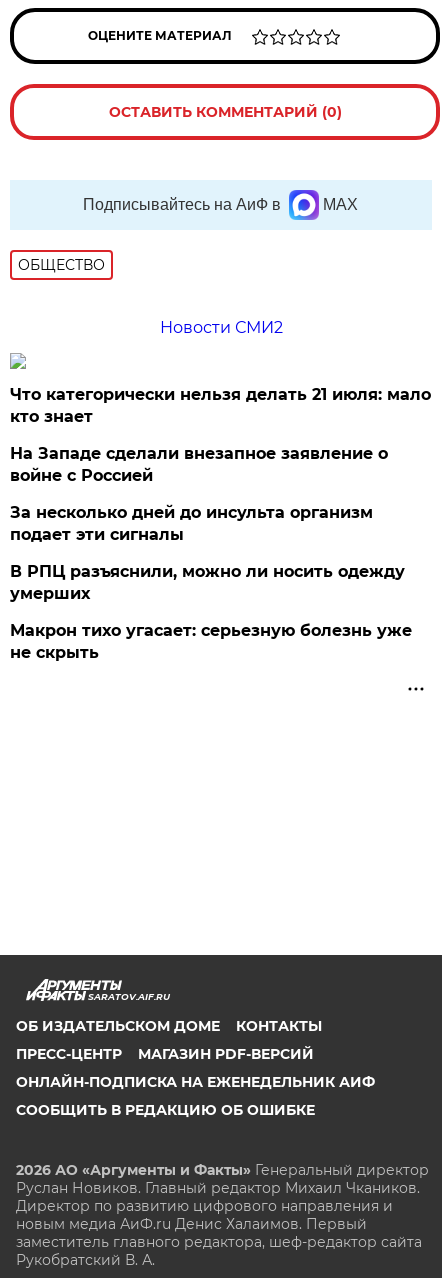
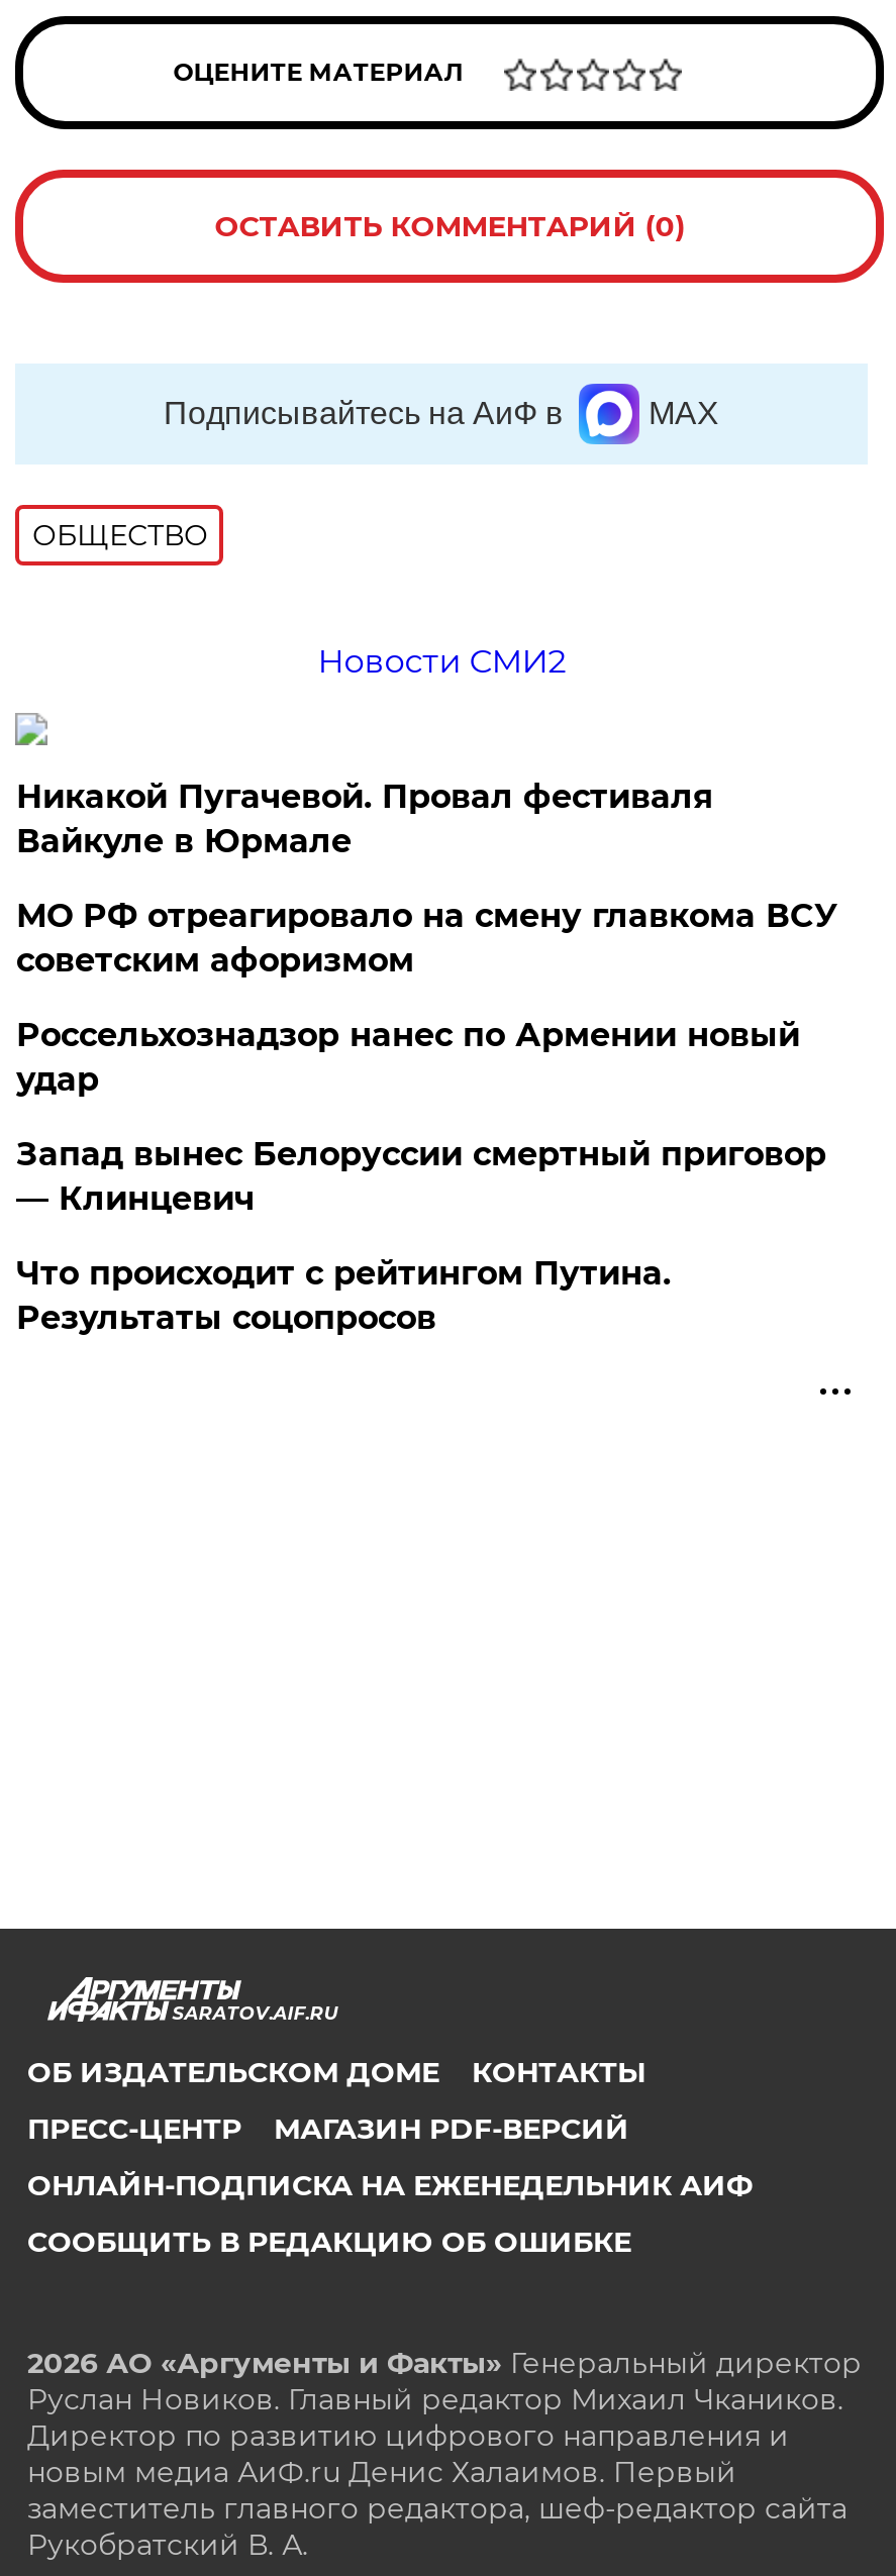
[10,385,431,426] Что категорически нельзя делать 21 июля: мало | кто знает -> [16,778,713,860] Никакой Пугачевой. Провал фестиваля | Вайкуле в Юрмале
[10,444,388,485] На Западе сделали внезапное заявление о | войне с Россией -> [16,897,838,980] МО РФ отреагировало на смену главкома ВСУ | советским афоризмом
[10,503,373,544] За несколько дней до инсульта организм | подает эти сигналы -> [16,1016,800,1099] Россельхознадзор нанес по Армении новый | удар
[10,562,405,603] В РПЦ разъяснили, можно ли носить одежду | умерших -> [16,1135,826,1218] Запад вынес Белоруссии смертный приговор | — Клинцевич
[10,621,412,662] Макрон тихо угасает: серьезную болезнь уже | не скрыть -> [16,1254,671,1337] Что происходит с рейтингом Путина. | Результаты соцопросов

